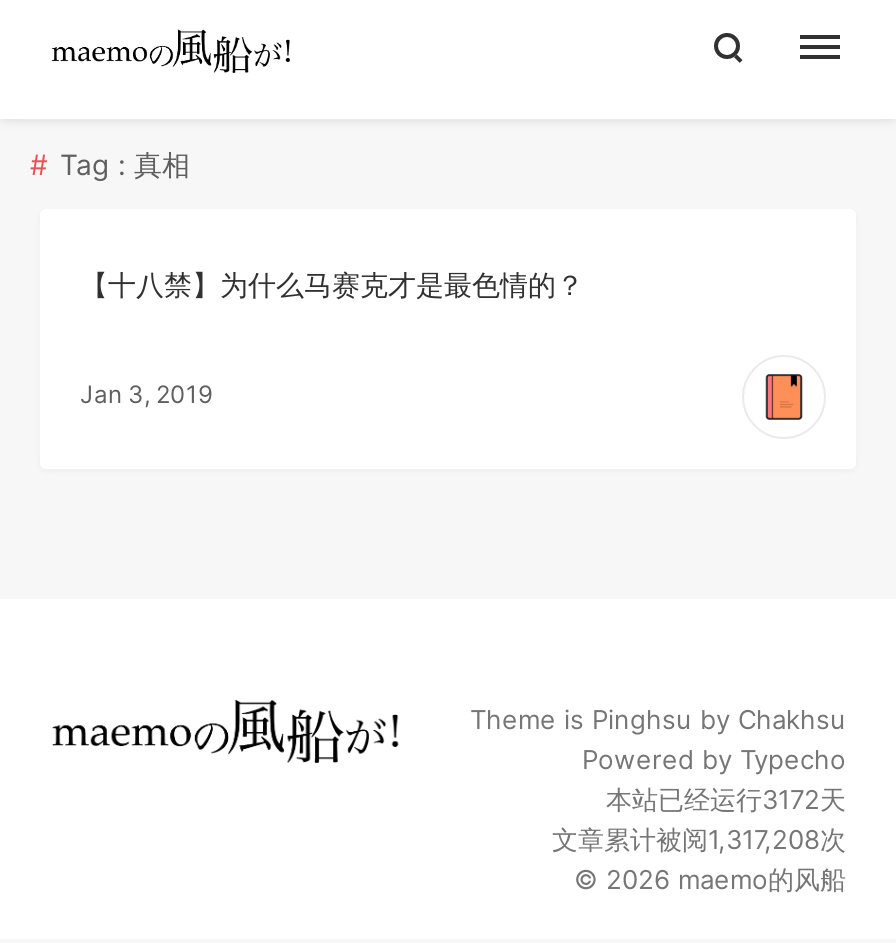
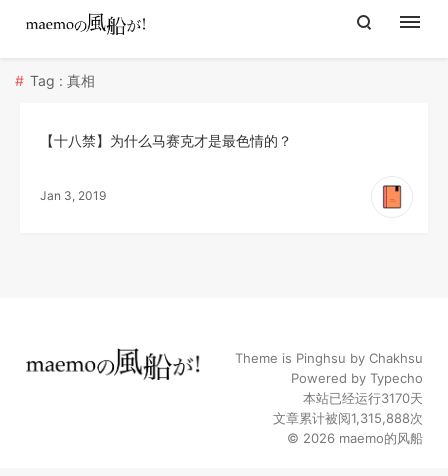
[606,783,846,815] 本站已经运行3172天 -> [303,390,423,406] 本站已经运行3170天
[552,823,846,855] 文章累计被阅1,317,208次 -> [273,410,423,426] 文章累计被阅1,315,888次

